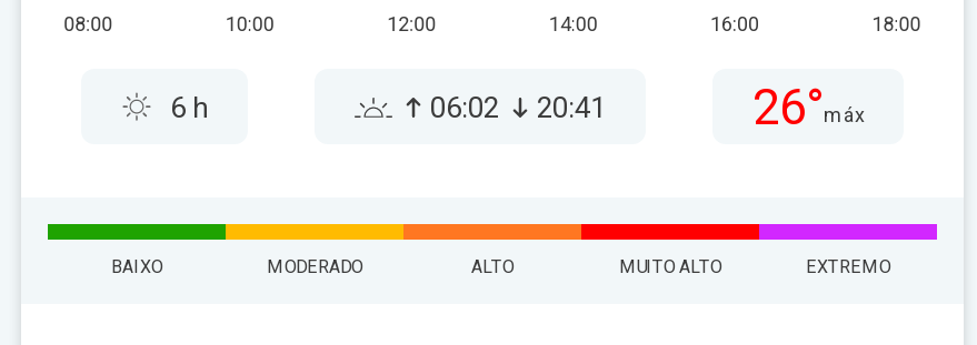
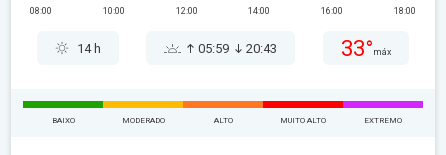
[170,90,208,123] 6 h -> [77,40,101,55] 14 h
[430,90,499,123] 06:02 -> [198,40,229,55] 05:59
[537,90,606,123] 20:41 -> [246,40,277,55] 20:43
[752,79,864,134] 26°máx -> [341,35,391,60] 33°máx

